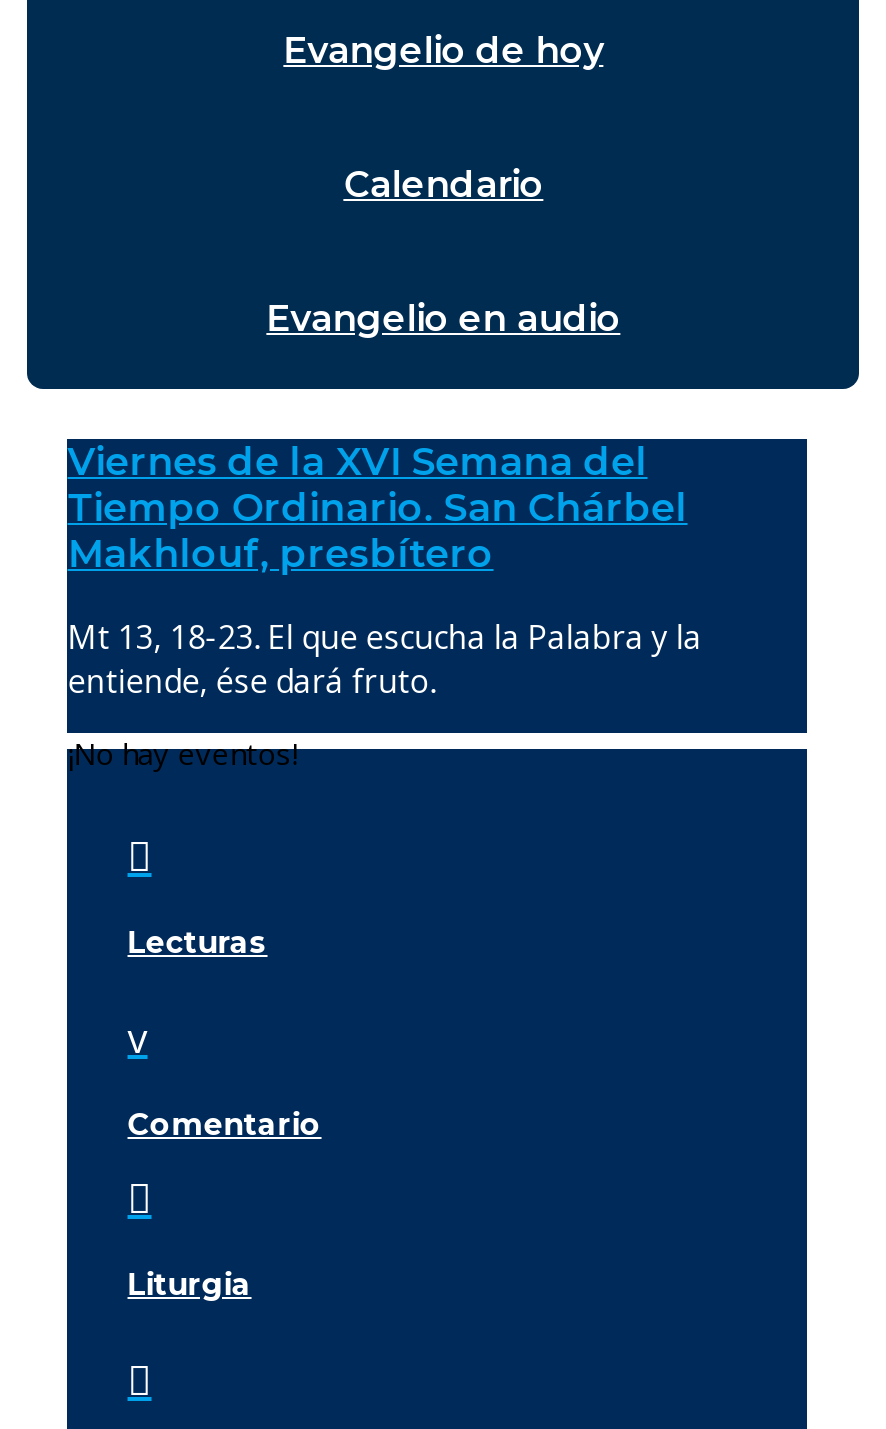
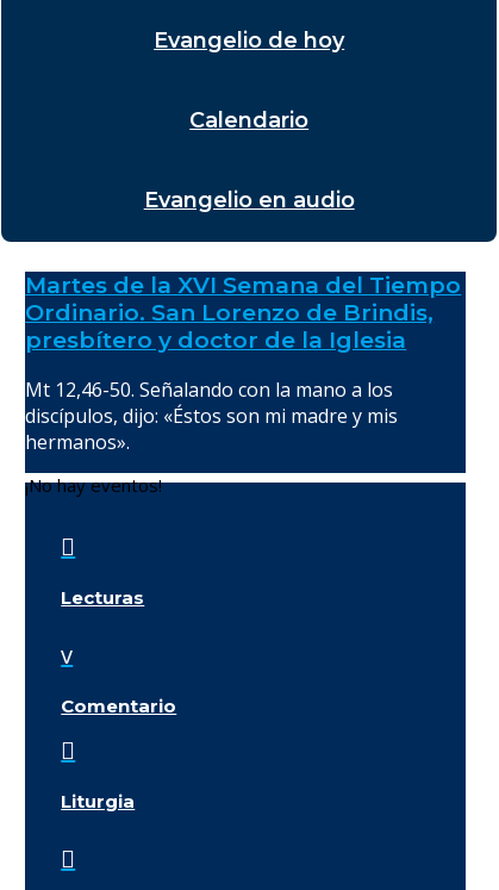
[68,439,688,577] Viernes de la XVI Semana del | Tiempo Ordinario. San Chárbel | Makhlouf, presbítero -> [25,272,461,354] Martes de la XVI Semana del Tiempo | Ordinario. San Lorenzo de Brindis, | presbítero y doctor de la Iglesia
[68,615,702,703] Mt 13, 18-23. El que escucha la Palabra y la | entiende, ése dará fruto. -> [25,376,398,455] Mt 12,46-50. Señalando con la mano a los | discípulos, dijo: «Éstos son mi madre y mis | hermanos».

